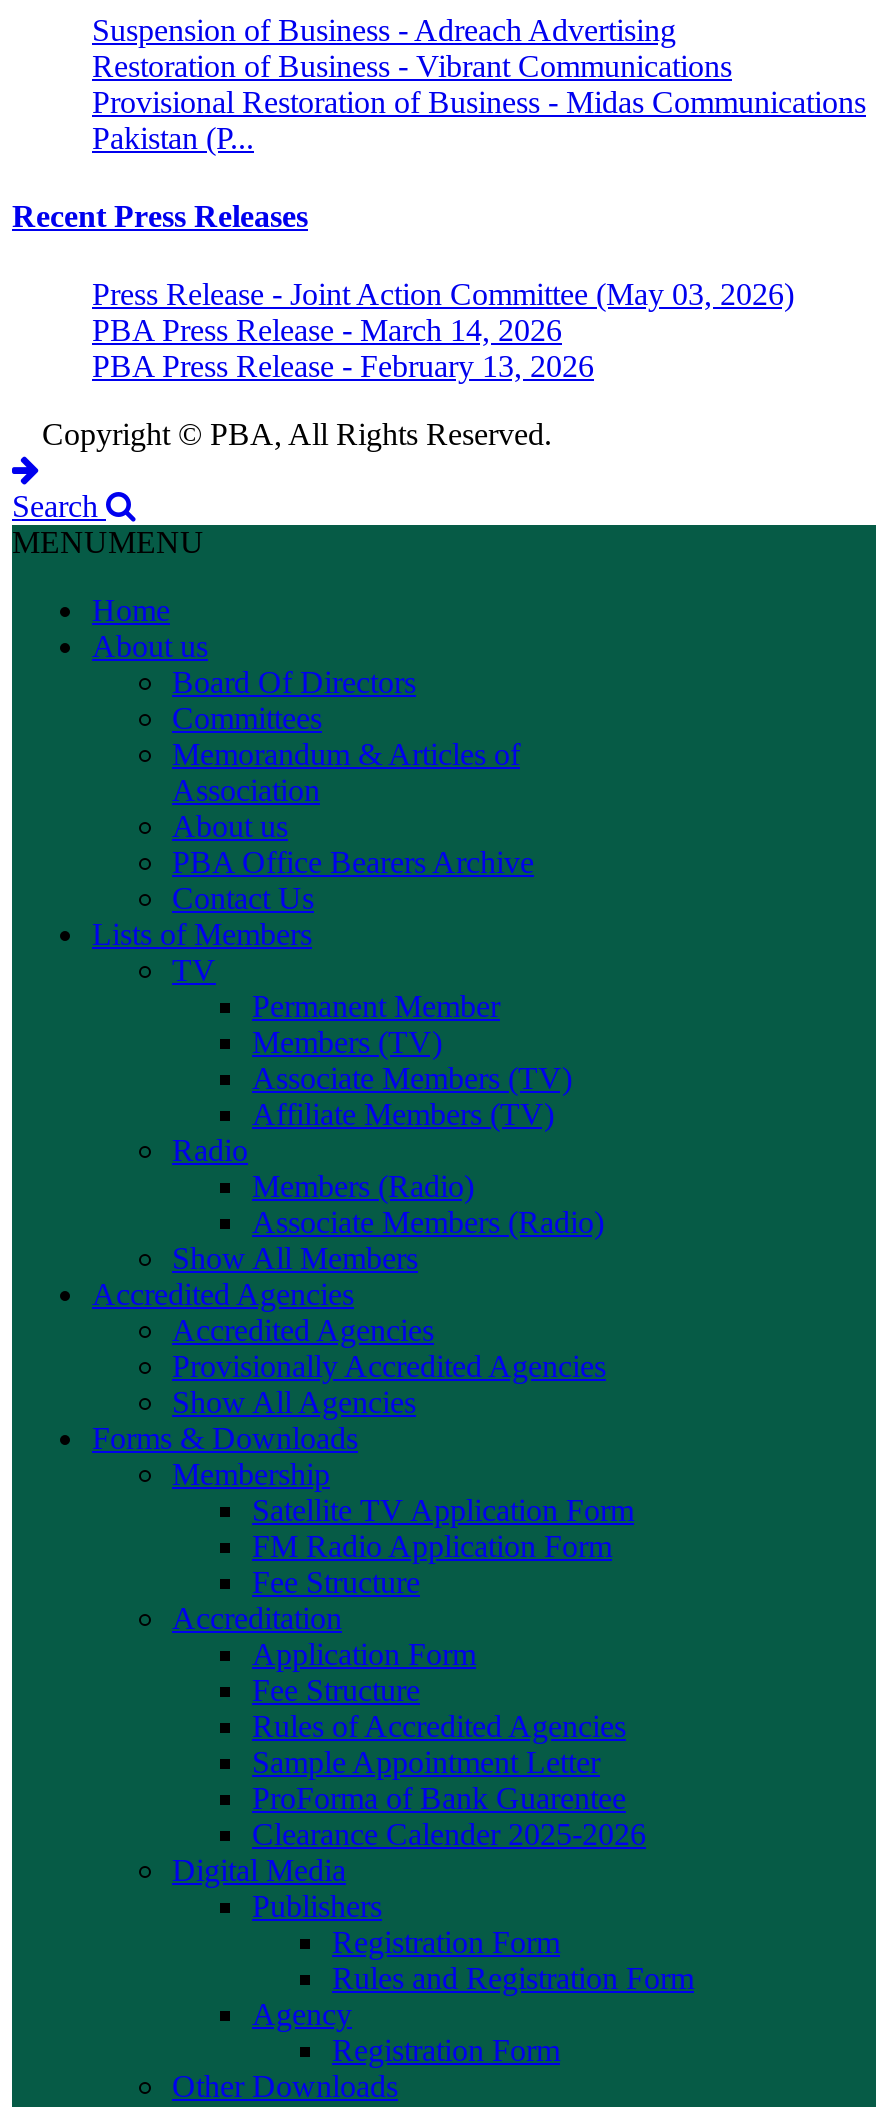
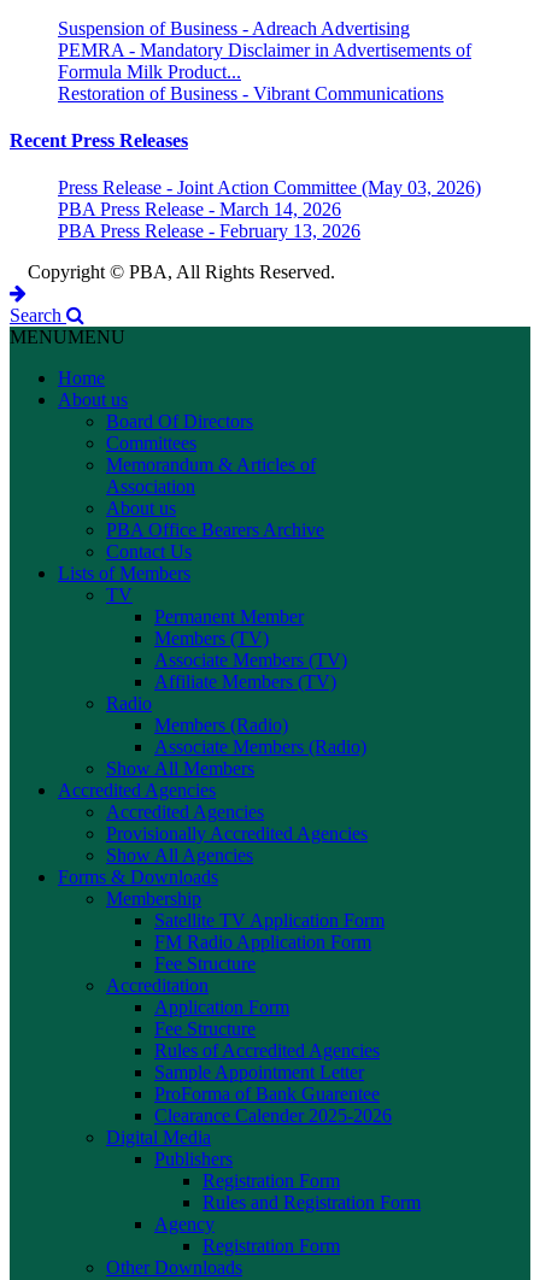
none -> [58,39,471,81] PEMRA - Mandatory Disclaimer in Advertisements of | Formula Milk Product...
moved [92,48,732,82] -> [58,83,444,103]: Restoration of Business - Vibrant Communications
[92,84,866,154] Provisional Restoration of Business - Midas Communications | Pakistan (P... -> none

